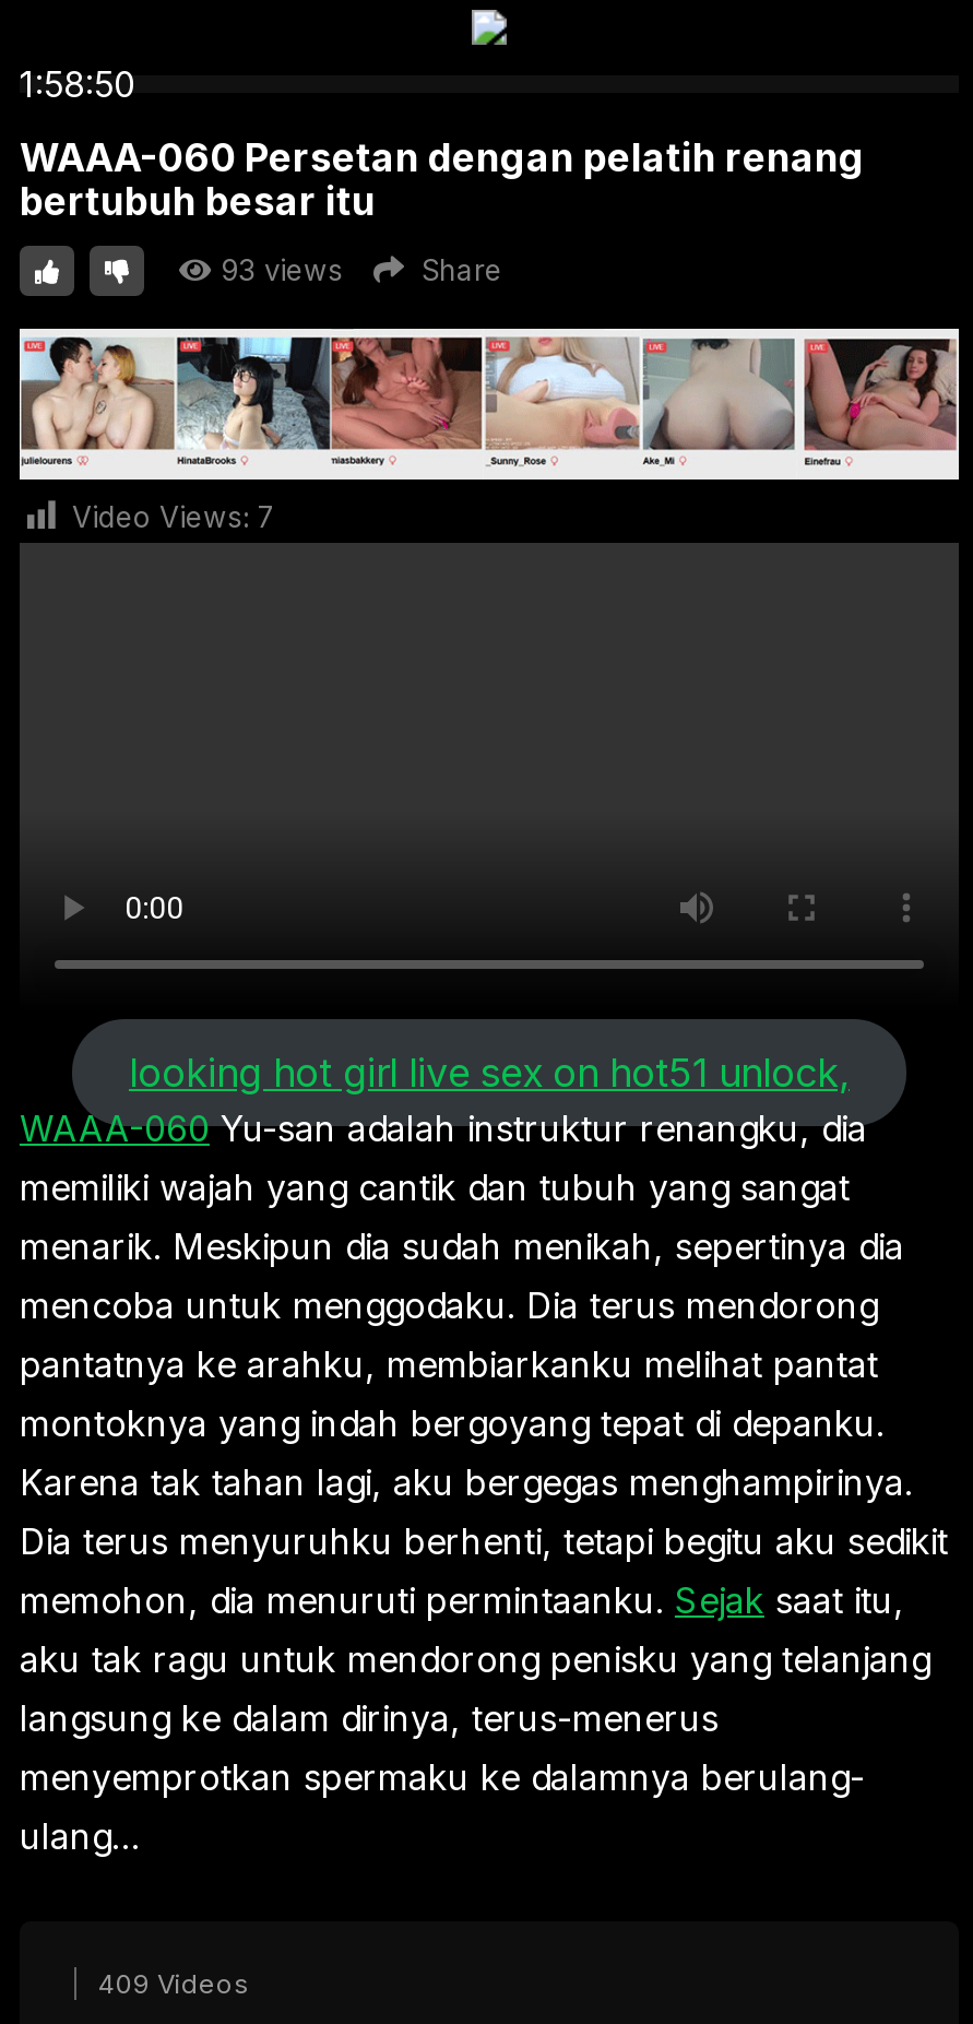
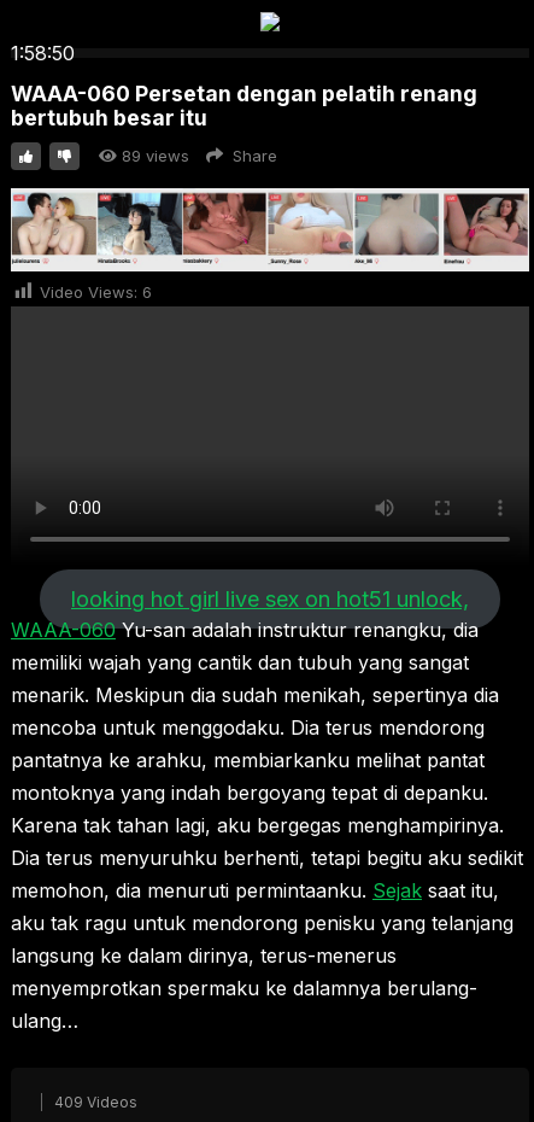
[221,252,502,287] 93 views Share -> [122,146,277,165] 89 views Share
[72,499,275,533] Video Views: 7 -> [40,282,152,301] Video Views: 6

